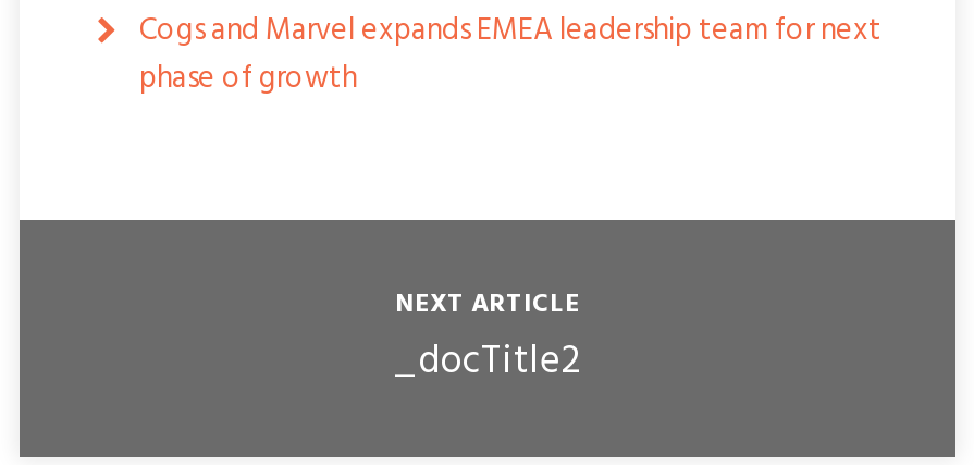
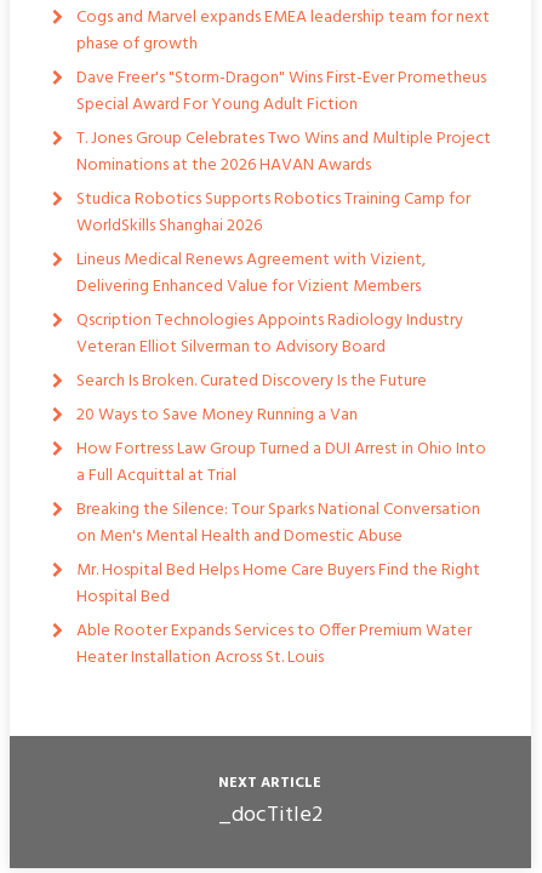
none -> [76,64,491,672] Dave Freer's "Storm-Dragon" Wins First-Ever Prometheus | Special Award For Young Adult Fiction | T. Jones Group Celebrates Two Wins and Multiple Project | Nominations at the 2026 HAVAN Awards | Studica Robotics Supports Robotics Training Camp for | WorldSkills Shanghai 2026 | Lineus Medical Renews Agreement with Vizient, | Delivering Enhanced Value for Vizient Members | Qscription Technologies Appoints Radiology Industry | Veteran Elliot Silverman to Advisory Board | Search Is Broken. Curated Discovery Is the Future | 20 Ways to Save Money Running a Van | How Fortress Law Group Turned a DUI Arrest in Ohio Into | a Full Acquittal at Trial | Breaking the Silence: Tour Sparks National Conversation | on Men's Mental Health and Domestic Abuse | Mr. Hospital Bed Helps Home Care Buyers Find the Right | Hospital Bed | Able Rooter Expands Services to Offer Premium Water | Heater Installation Across St. Louis

